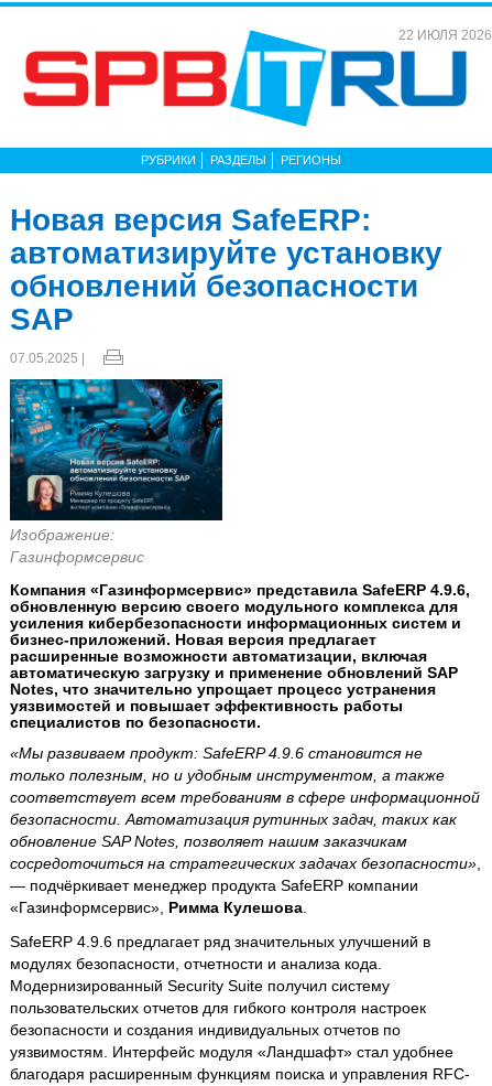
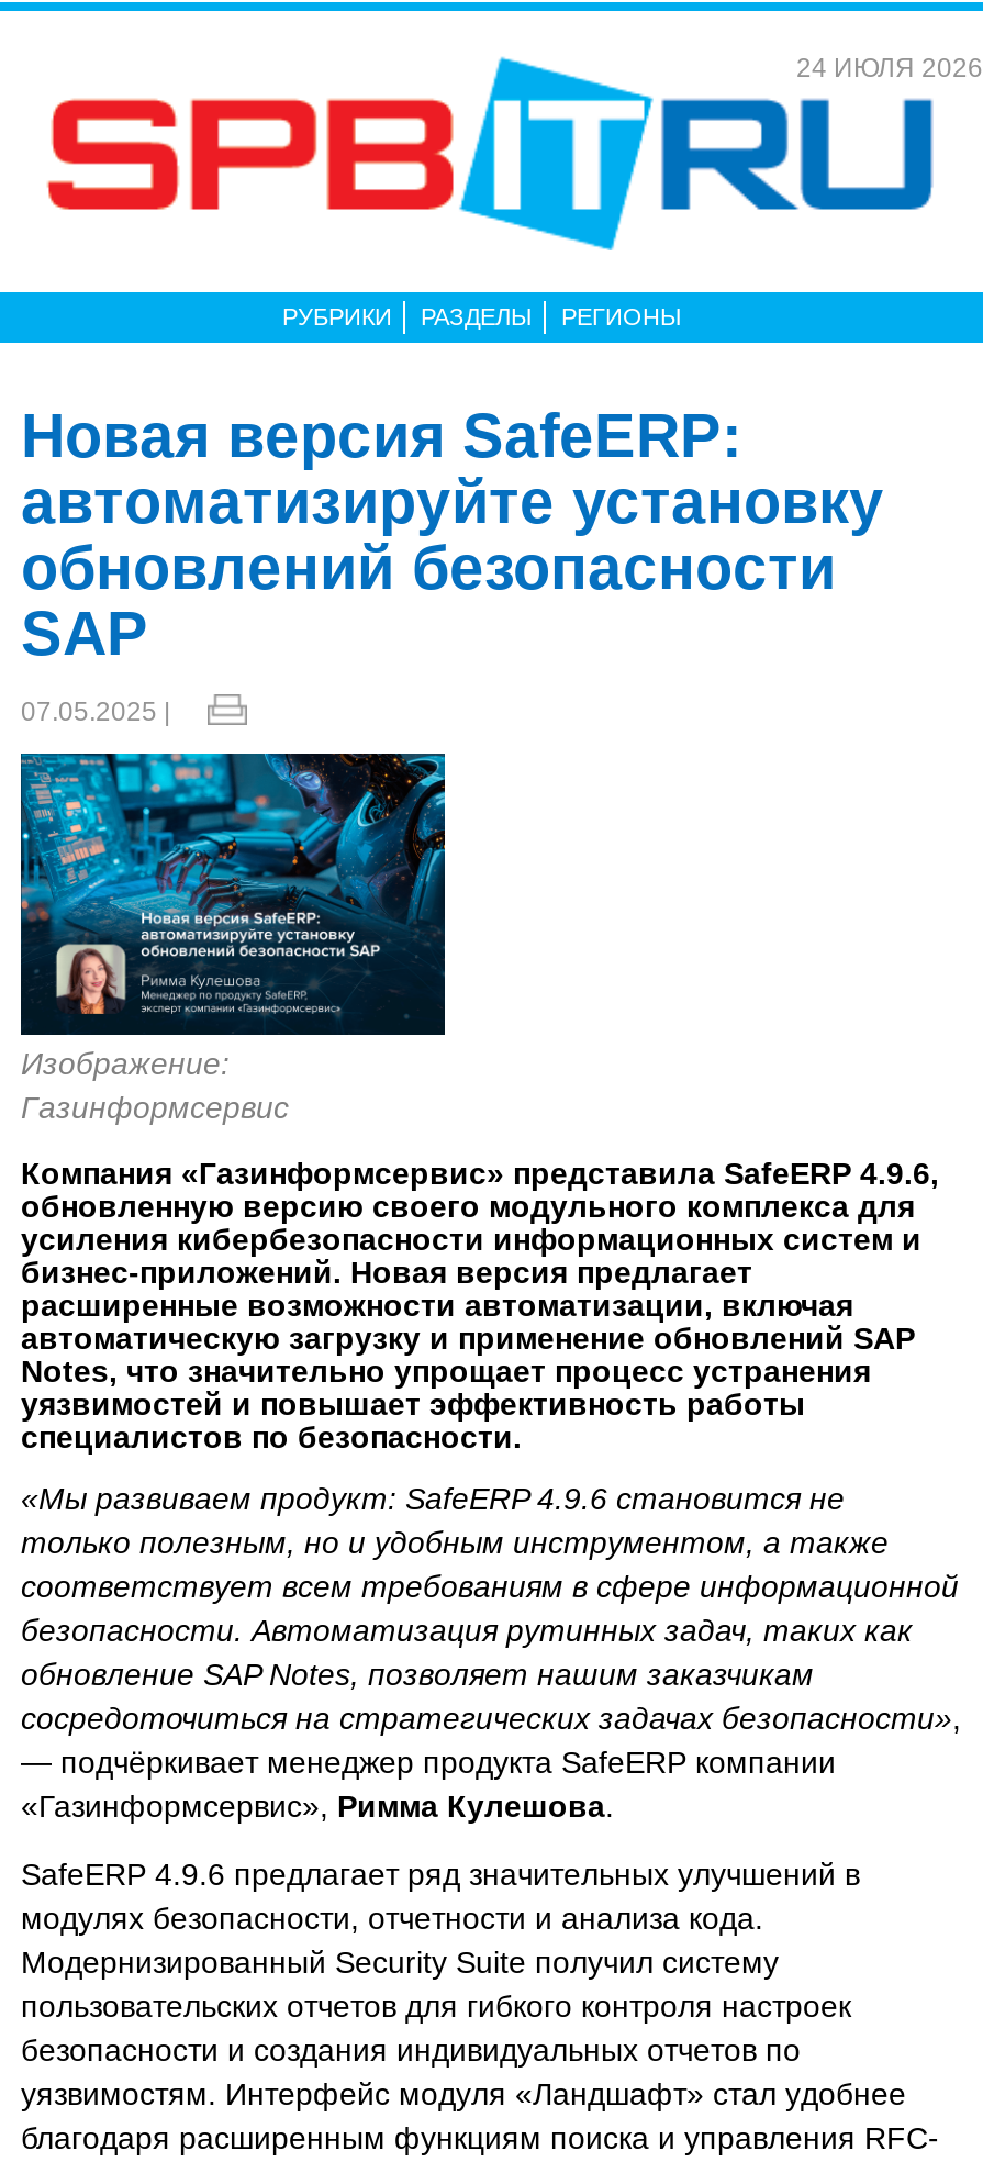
[398,28,492,43] 22 ИЮЛЯ 2026 -> [796,53,983,83] 24 ИЮЛЯ 2026

